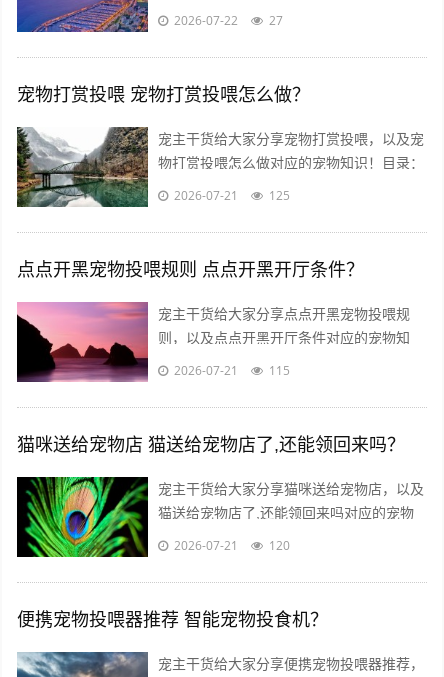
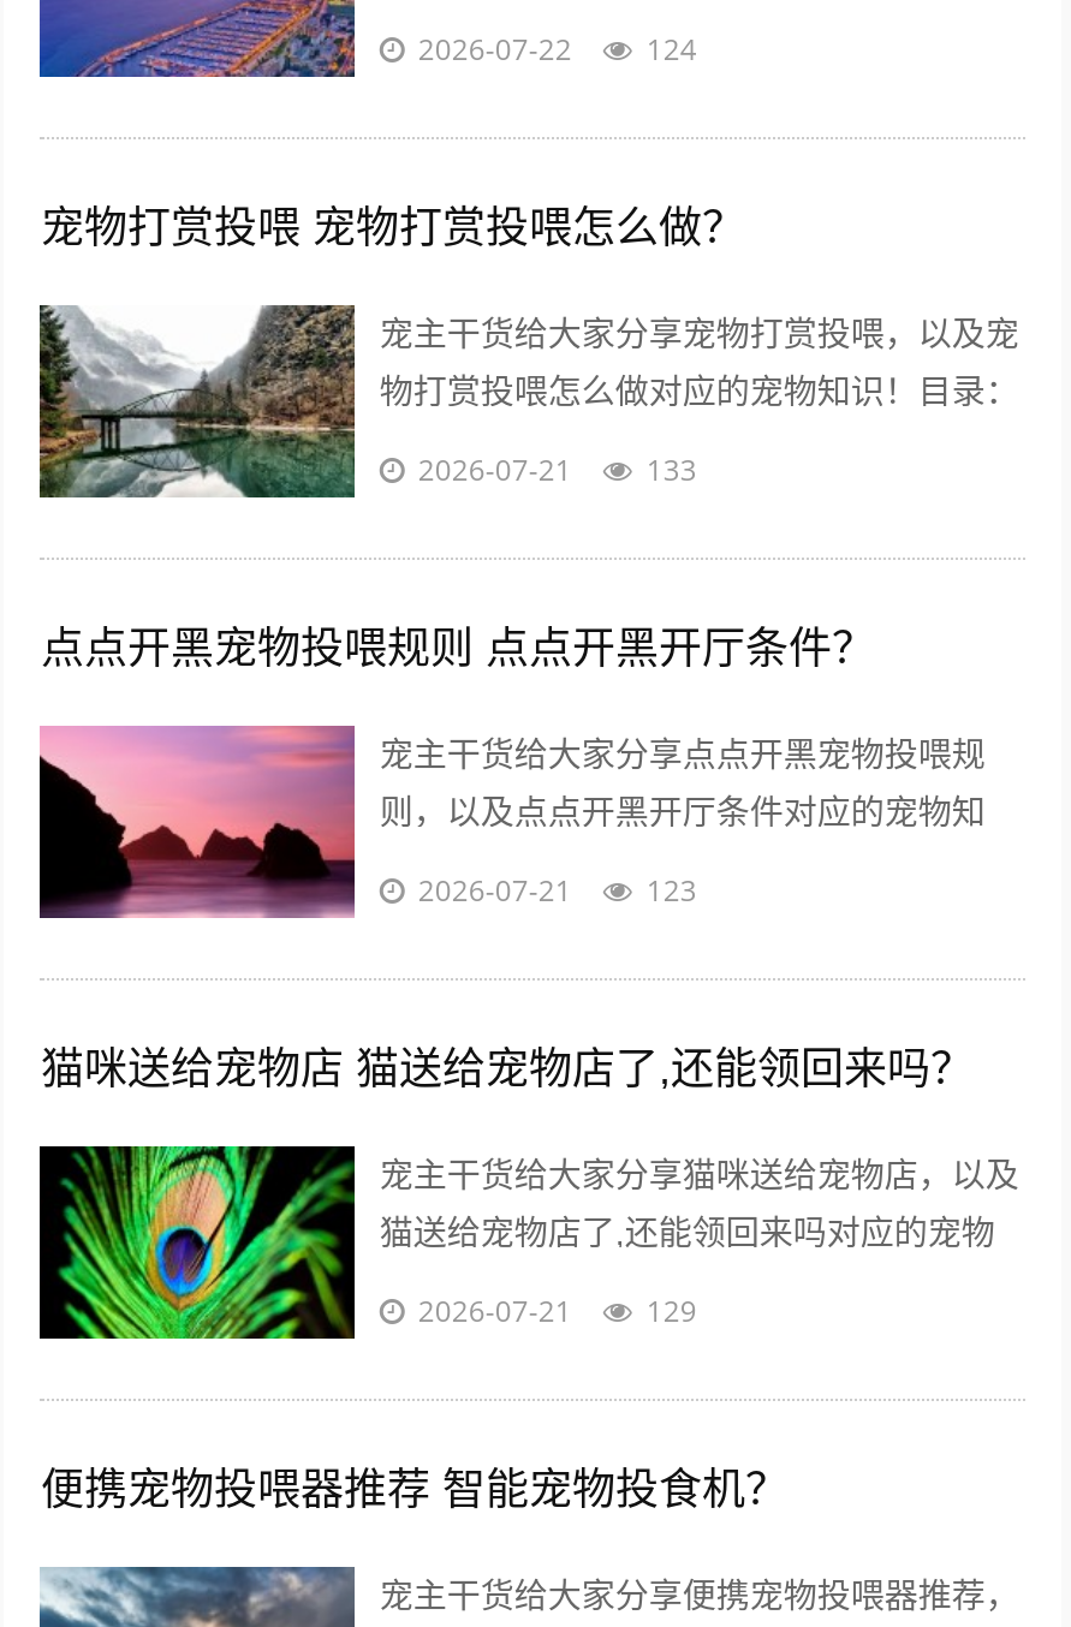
[269,12,283,29] 27 -> [646,29,697,70] 124
[269,187,290,204] 125 -> [646,450,697,491] 133
[269,362,290,379] 115 -> [646,870,697,911] 123
[269,537,290,554] 120 -> [646,1291,697,1332] 129

